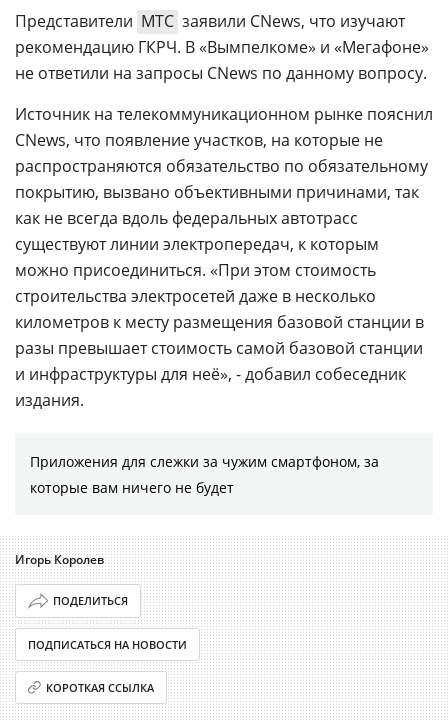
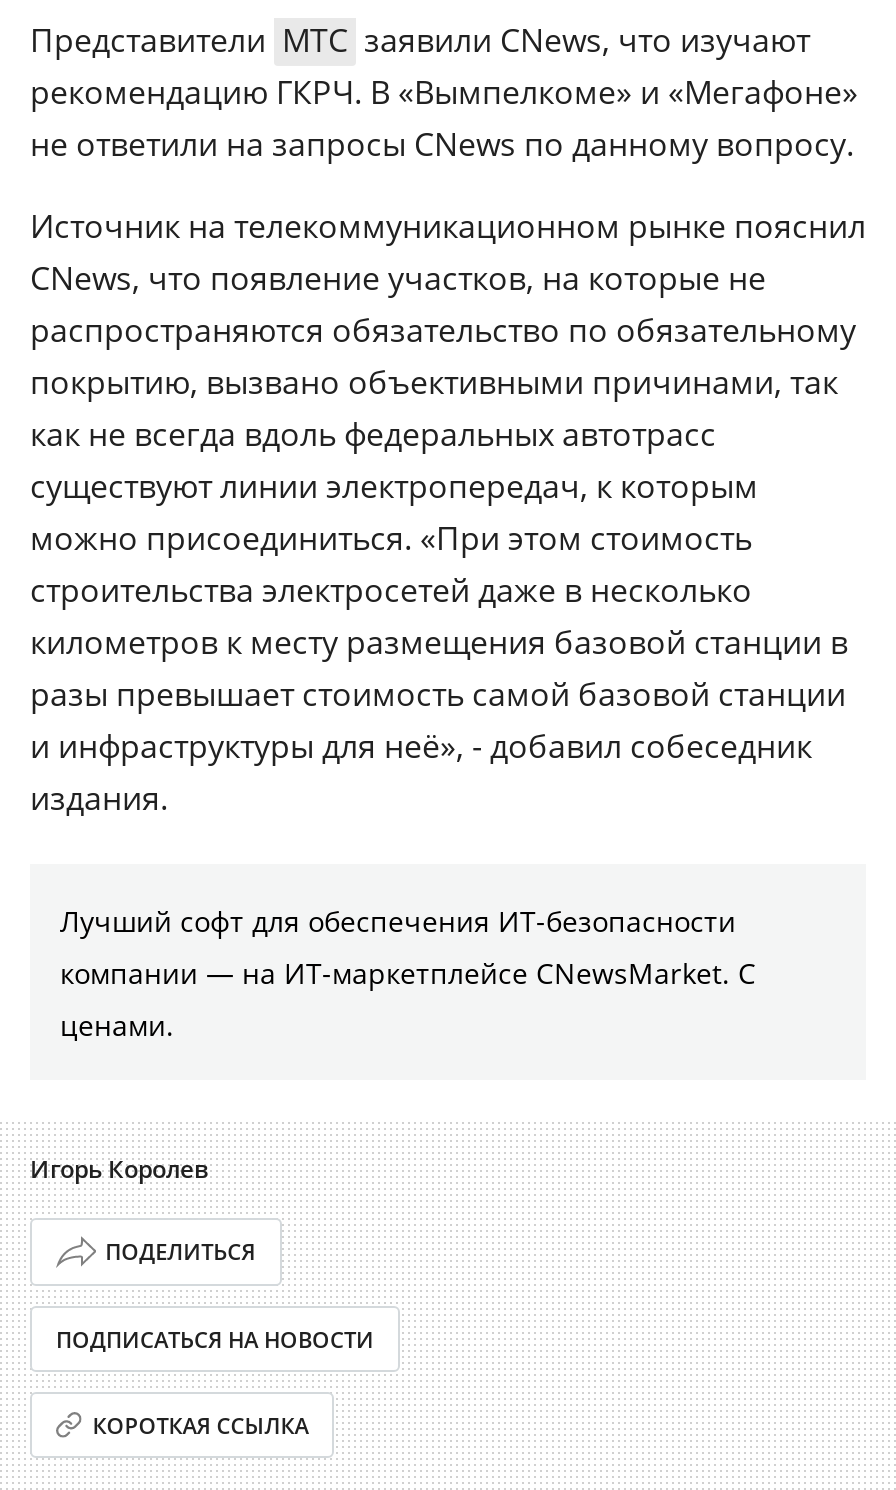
[30,452,379,497] Приложения для слежки за чужим смартфоном, за | которые вам ничего не будет -> [60,901,756,1043] Лучший софт для обеспечения ИТ-безопасности | компании ― на ИТ-маркетплейсе CNewsMarket. С | ценами.

